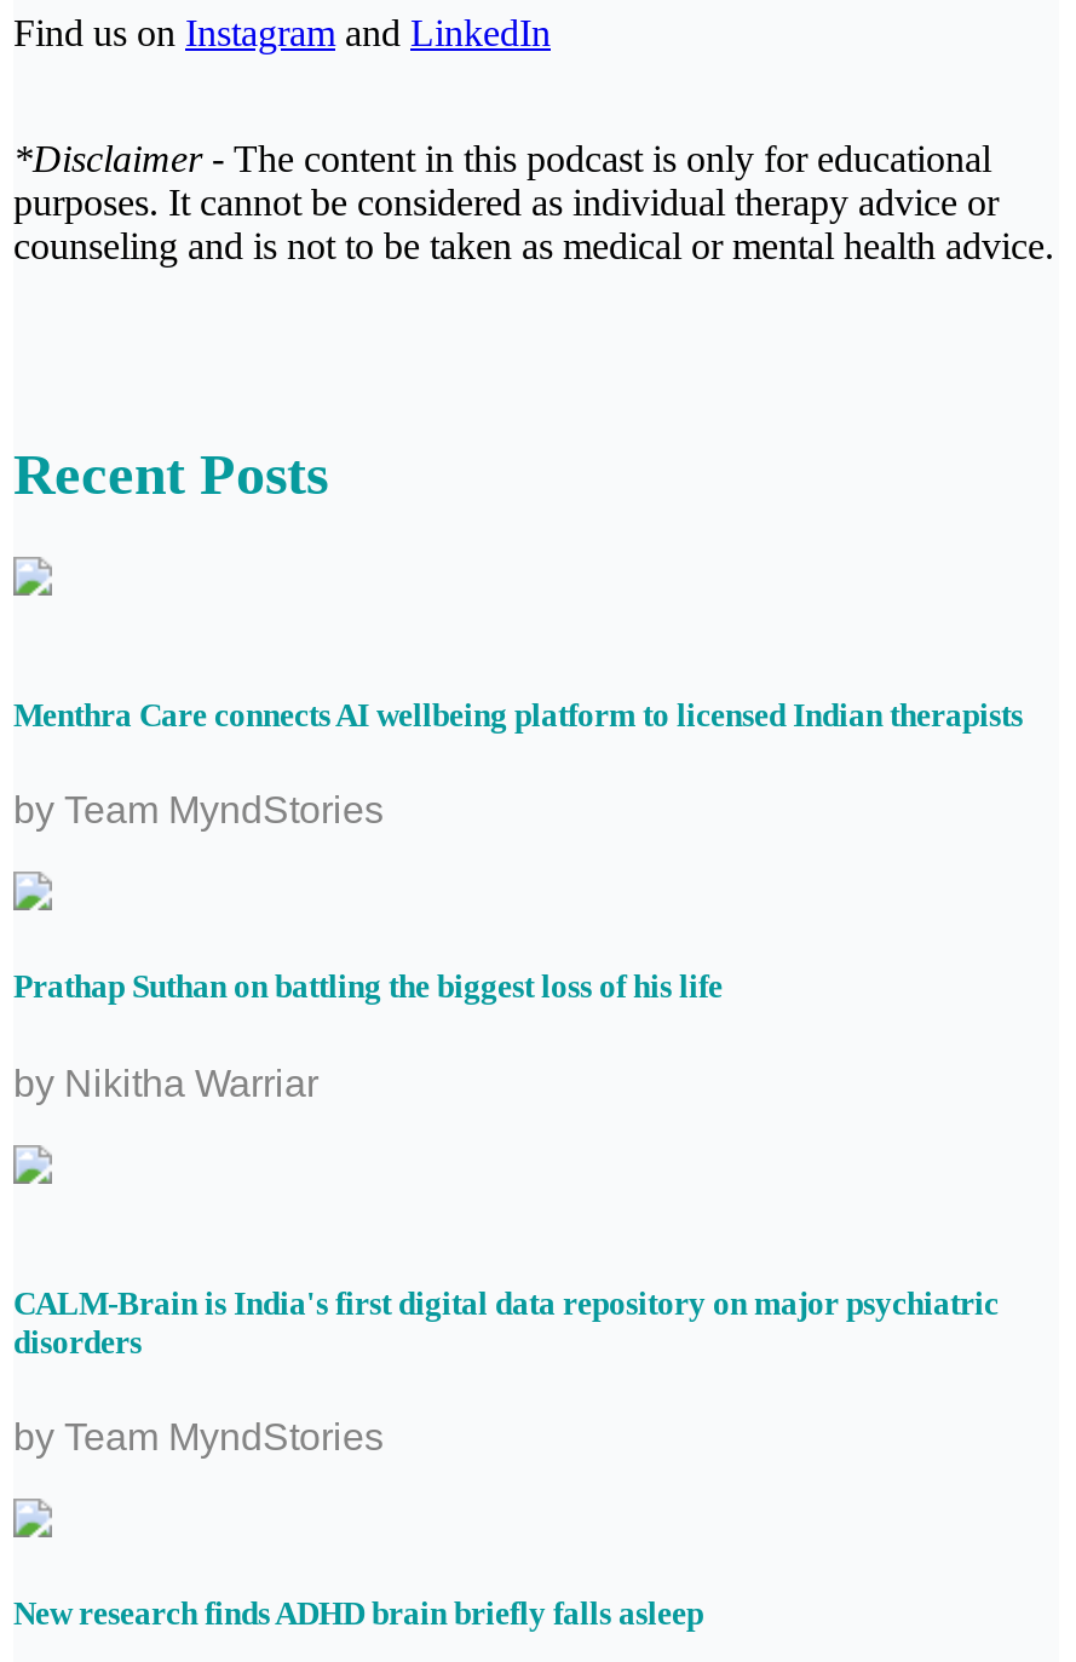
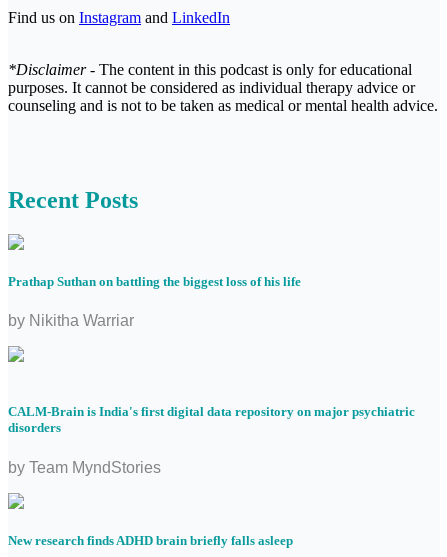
[13,697,1023,831] Menthra Care connects AI wellbeing platform to licensed Indian therapists | by Team MyndStories -> none

